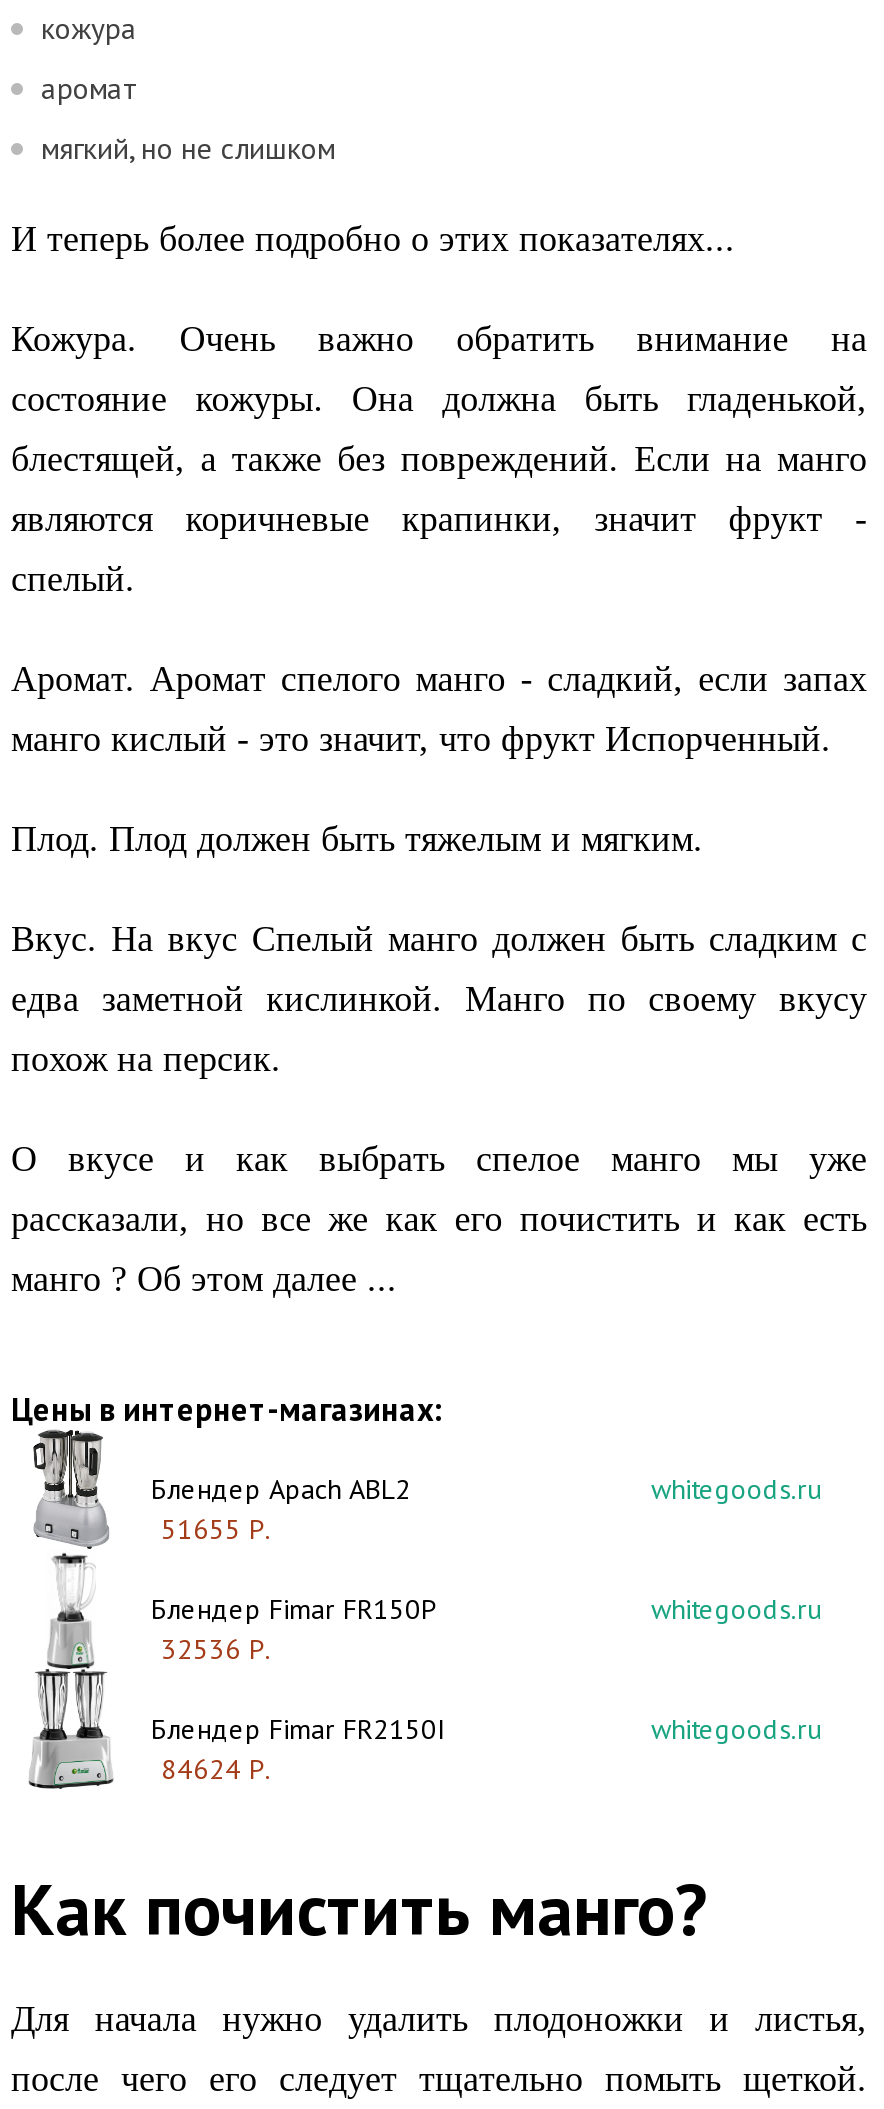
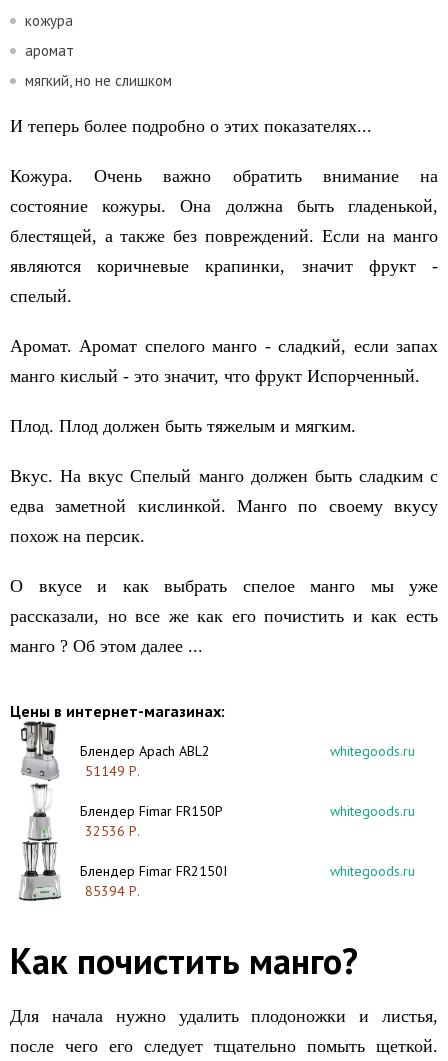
[161,1511,271,1547] 51655 Р. -> [85,762,140,780] 51149 Р.
[161,1751,271,1787] 84624 Р. -> [85,882,140,900] 85394 Р.

